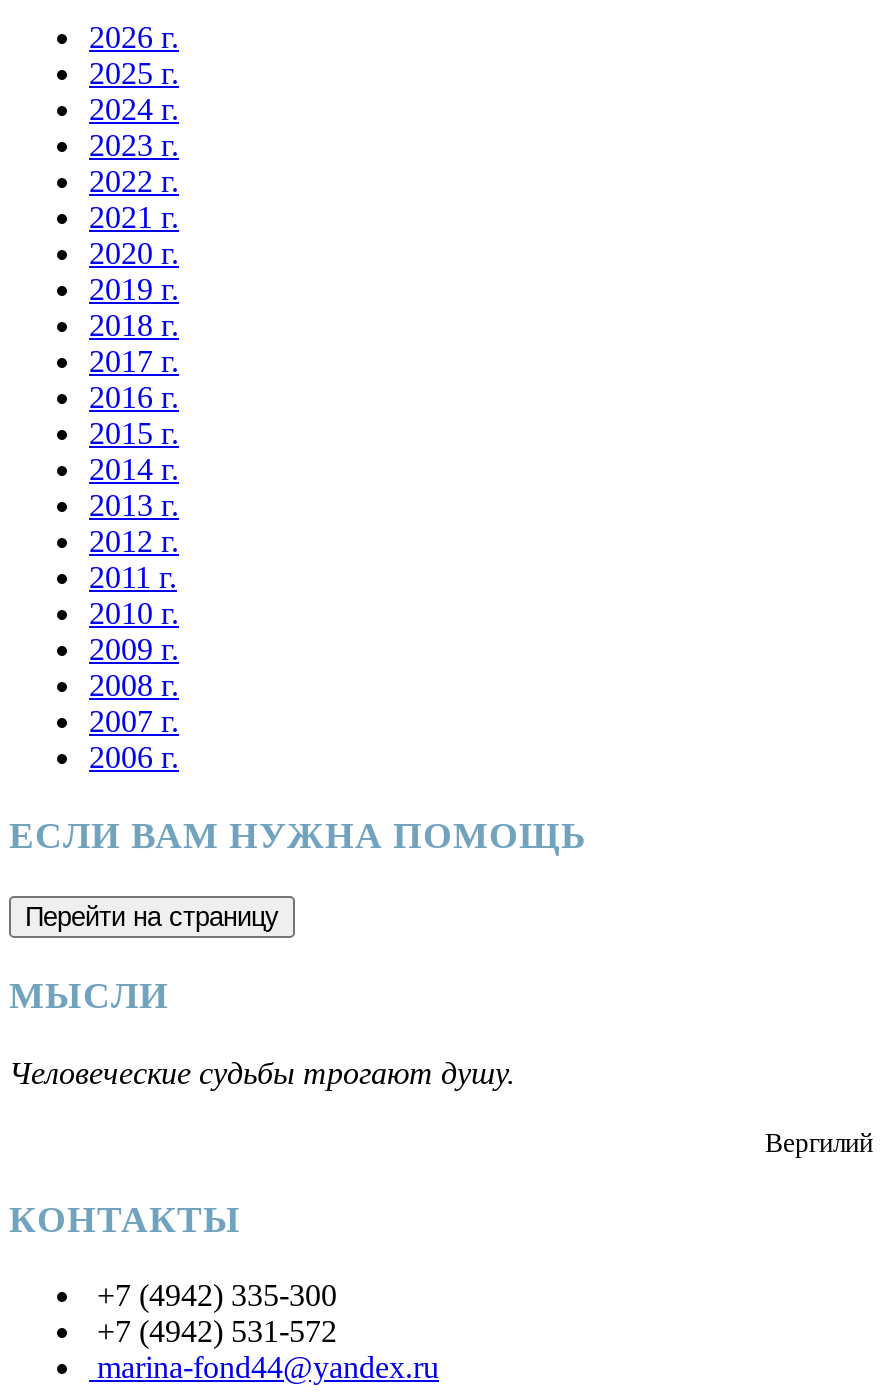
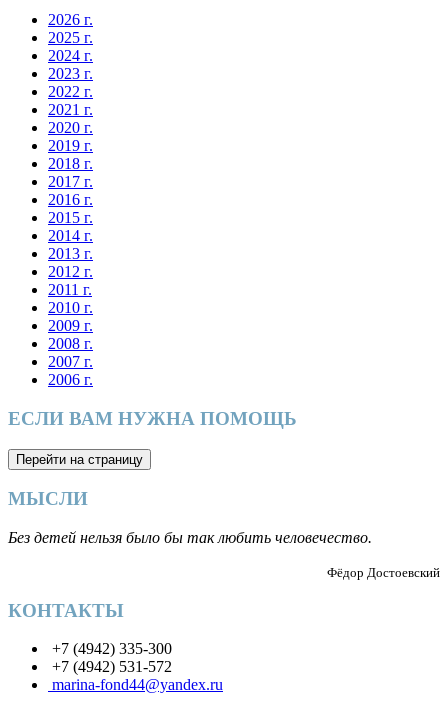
[9,1056,515,1090] Человеческие судьбы трогают душу. -> [8,529,372,546] Без детей нельзя было бы так любить человечество.
[765,1128,873,1158] Вергилий -> [327,565,440,580] Фёдор Достоевский

